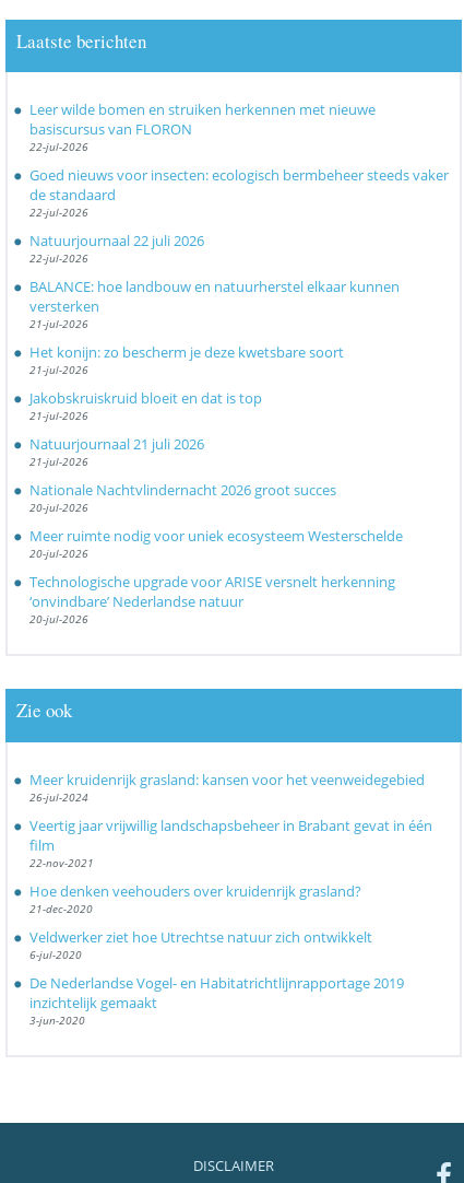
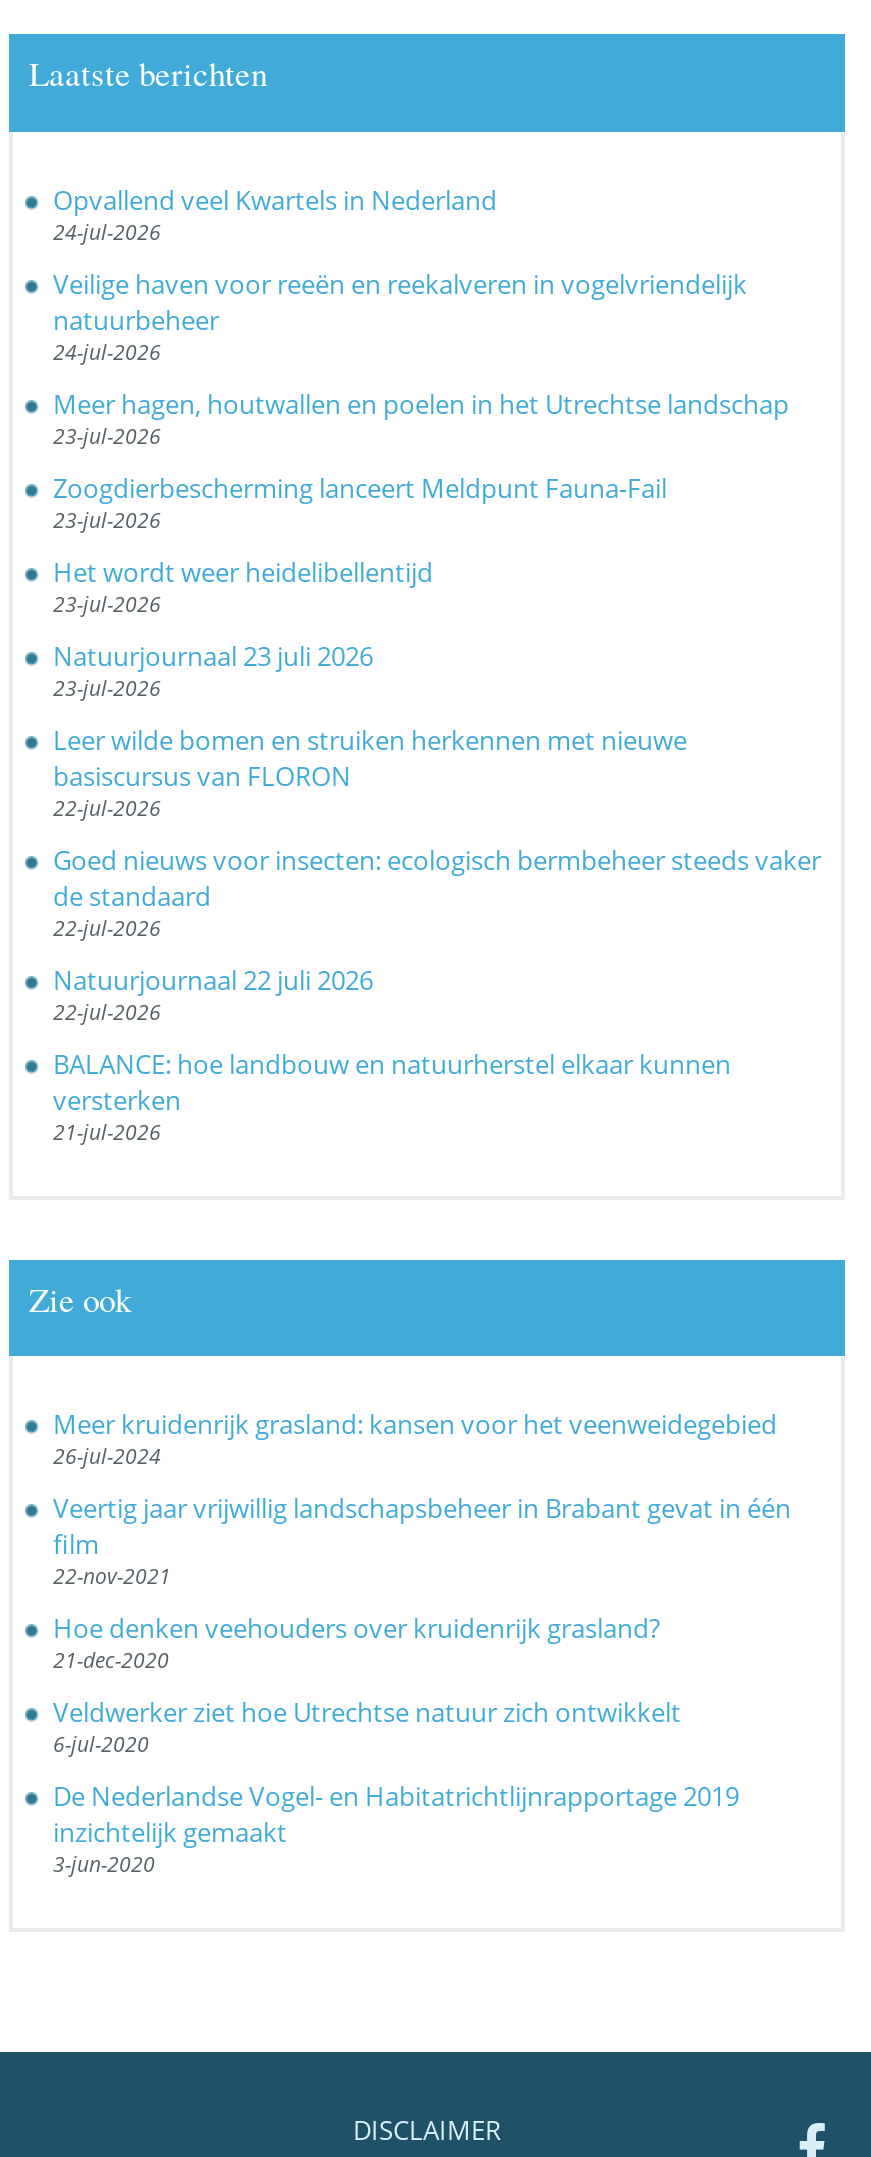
none -> [53,181,789,701] Opvallend veel Kwartels in Nederland | 24-jul-2026 | Veilige haven voor reeën en reekalveren in vogelvriendelijk | natuurbeheer | 24-jul-2026 | Meer hagen, houtwallen en poelen in het Utrechtse landschap | 23-jul-2026 | Zoogdierbescherming lanceert Meldpunt Fauna-Fail | 23-jul-2026 | Het wordt weer heidelibellentijd | 23-jul-2026 | Natuurjournaal 23 juli 2026 | 23-jul-2026
moved [29,100,449,332] -> [53,721,821,1145]: Leer wilde bomen en struiken herkennen met nieuwe | basiscursus van FLORON | 22-jul-2026 | ... | versterken | 21-jul-2026
[29,342,403,627] Het konijn: zo bescherm je deze kwetsbare soort | 21-jul-2026 | Jakobskruiskruid bloeit en dat is top | 21-jul-2026 | Natuurjournaal 21 juli 2026 | 21-jul-2026 | Nationale Nachtvlindernacht 2026 groot succes | 20-jul-2026 | Meer ruimte nodig voor uniek ecosysteem Westerschelde | 20-jul-2026 | Technologische upgrade voor ARISE versnelt herkenning | ‘onvindbare’ Nederlandse natuur | 20-jul-2026 -> none

